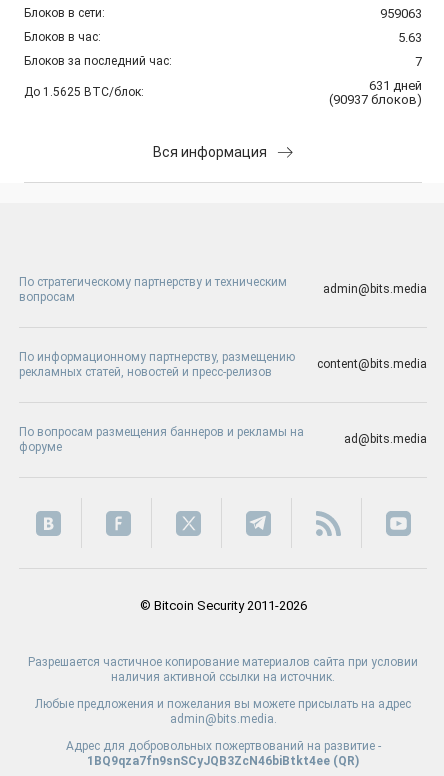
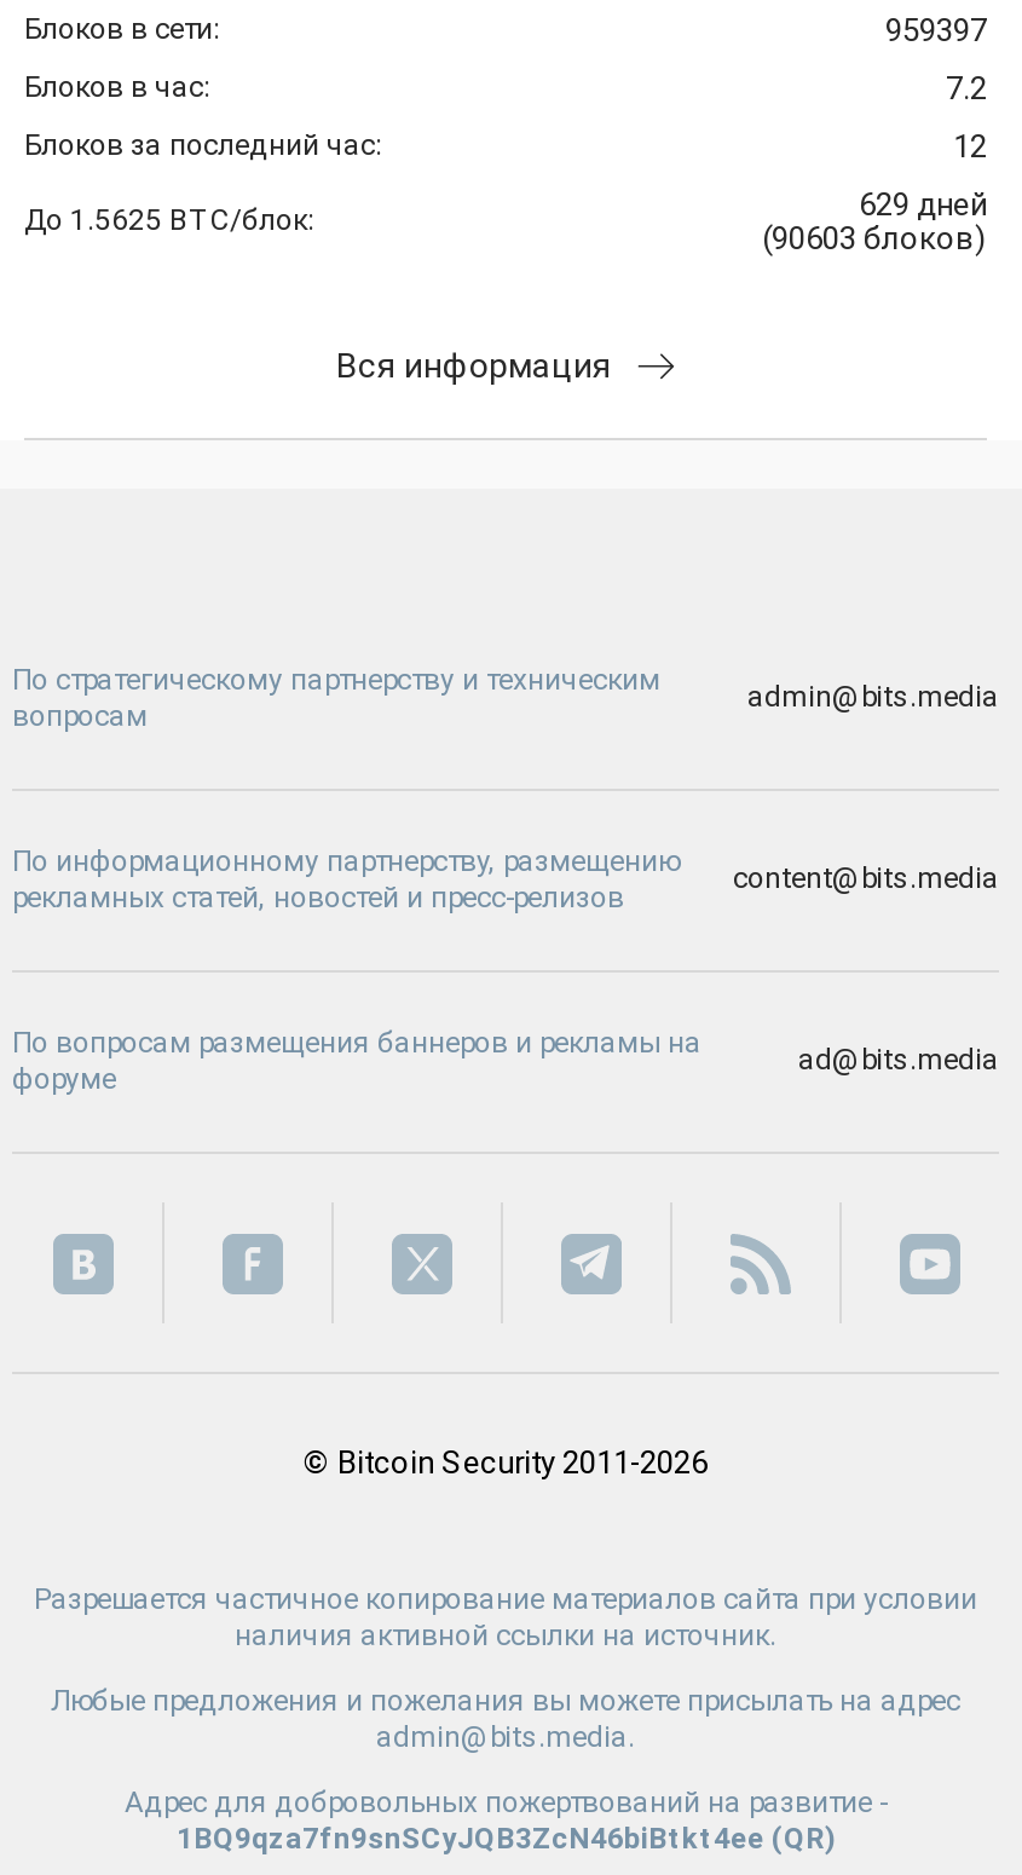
[380,6,422,21] 959063 -> [885,12,987,48] 959397
[398,30,422,45] 5.63 -> [946,70,987,106] 7.2
[415,54,422,69] 7 -> [953,128,987,165] 12
[369,78,422,93] 631 дней -> [859,186,987,223] 629 дней
[329,92,422,107] (90937 блоков) -> [762,220,987,256] (90603 блоков)

